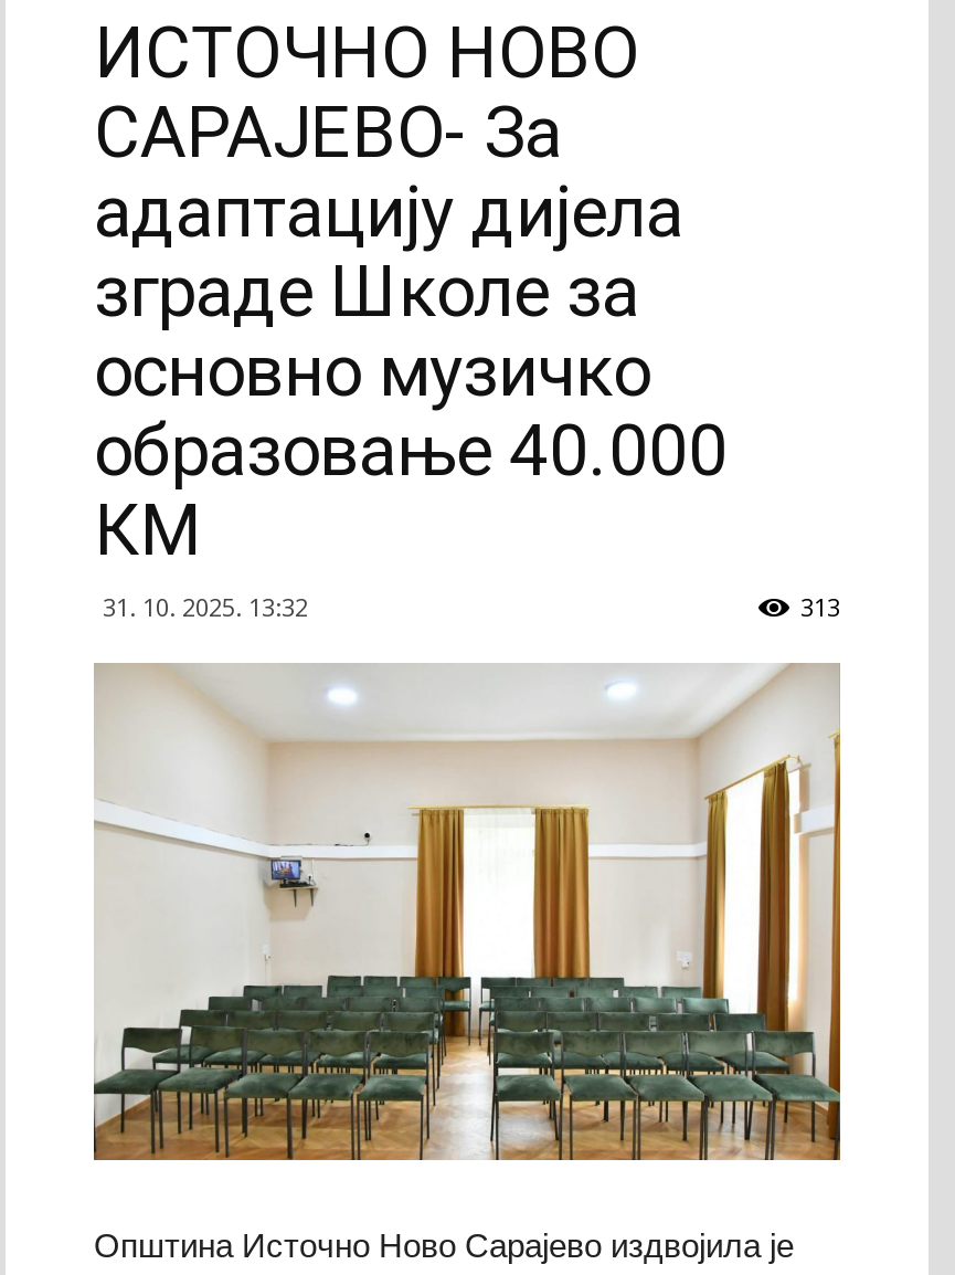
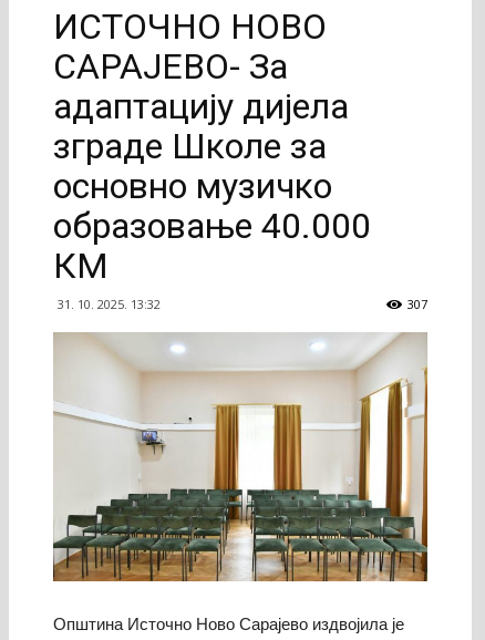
[800,590,840,623] 313 -> [407,296,427,312] 307

